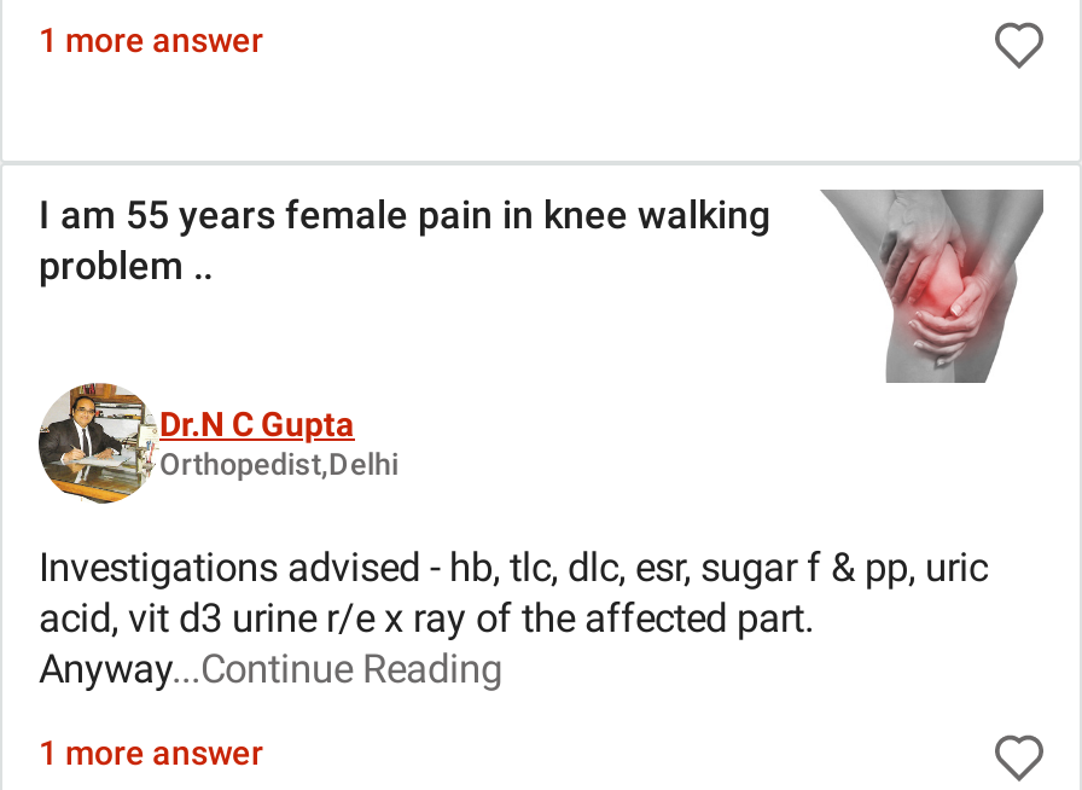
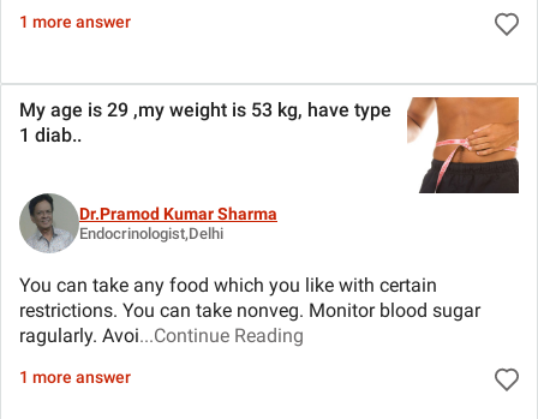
[39,186,1046,384] [image] | I am 55 years female pain in knee walking | problem.. -> [19,96,520,194] [image] | My age is 29 ,my weight is 53 kg, have type | 1 diab..
[39,382,399,505] [image] | Dr.N C Gupta | Orthopedist,Delhi -> [20,192,277,252] [image] | Dr.Pramod Kumar Sharma | Endocrinologist,Delhi
[39,545,988,692] Investigations advised - hb, tlc, dlc, esr, sugar f & pp, uric | acid, vit d3 urine r/e x ray of the affected part. | Anyway...Continue Reading -> [19,273,480,346] You can take any food which you like with certain | restrictions. You can take nonveg. Monitor blood sugar | ragularly. Avoi...Continue Reading

